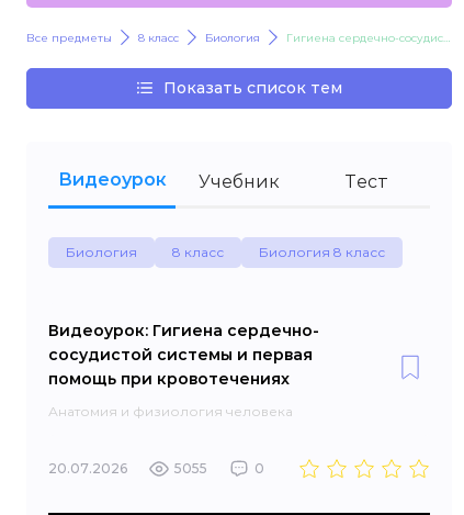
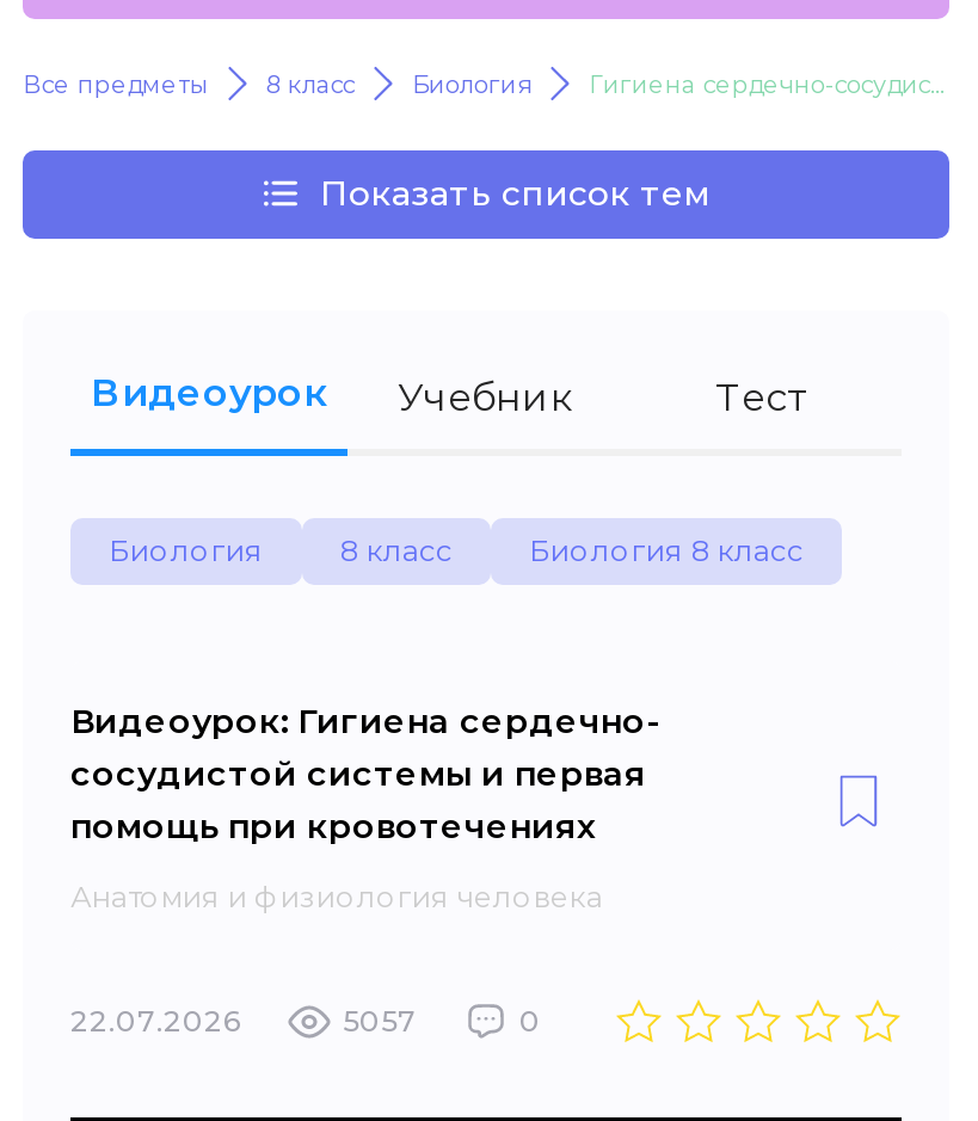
[48,460,127,476] 20.07.2026 -> [70,1002,240,1038] 22.07.2026
[174,460,207,476] 5055 -> [343,1002,417,1038] 5057

